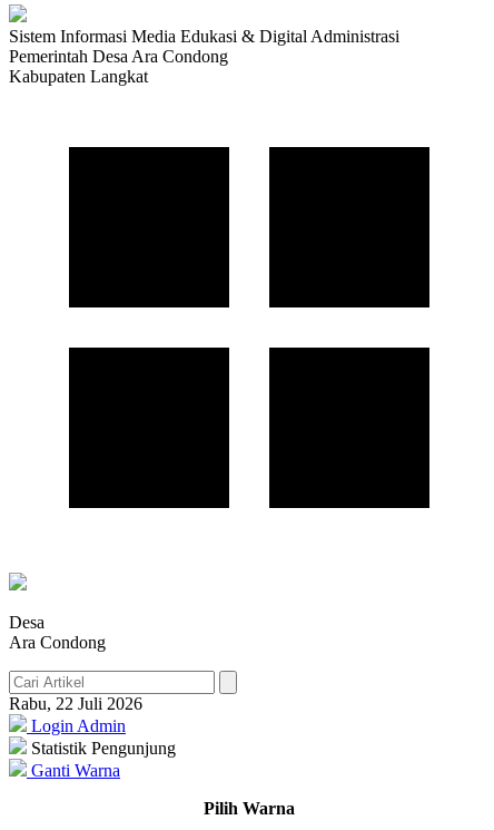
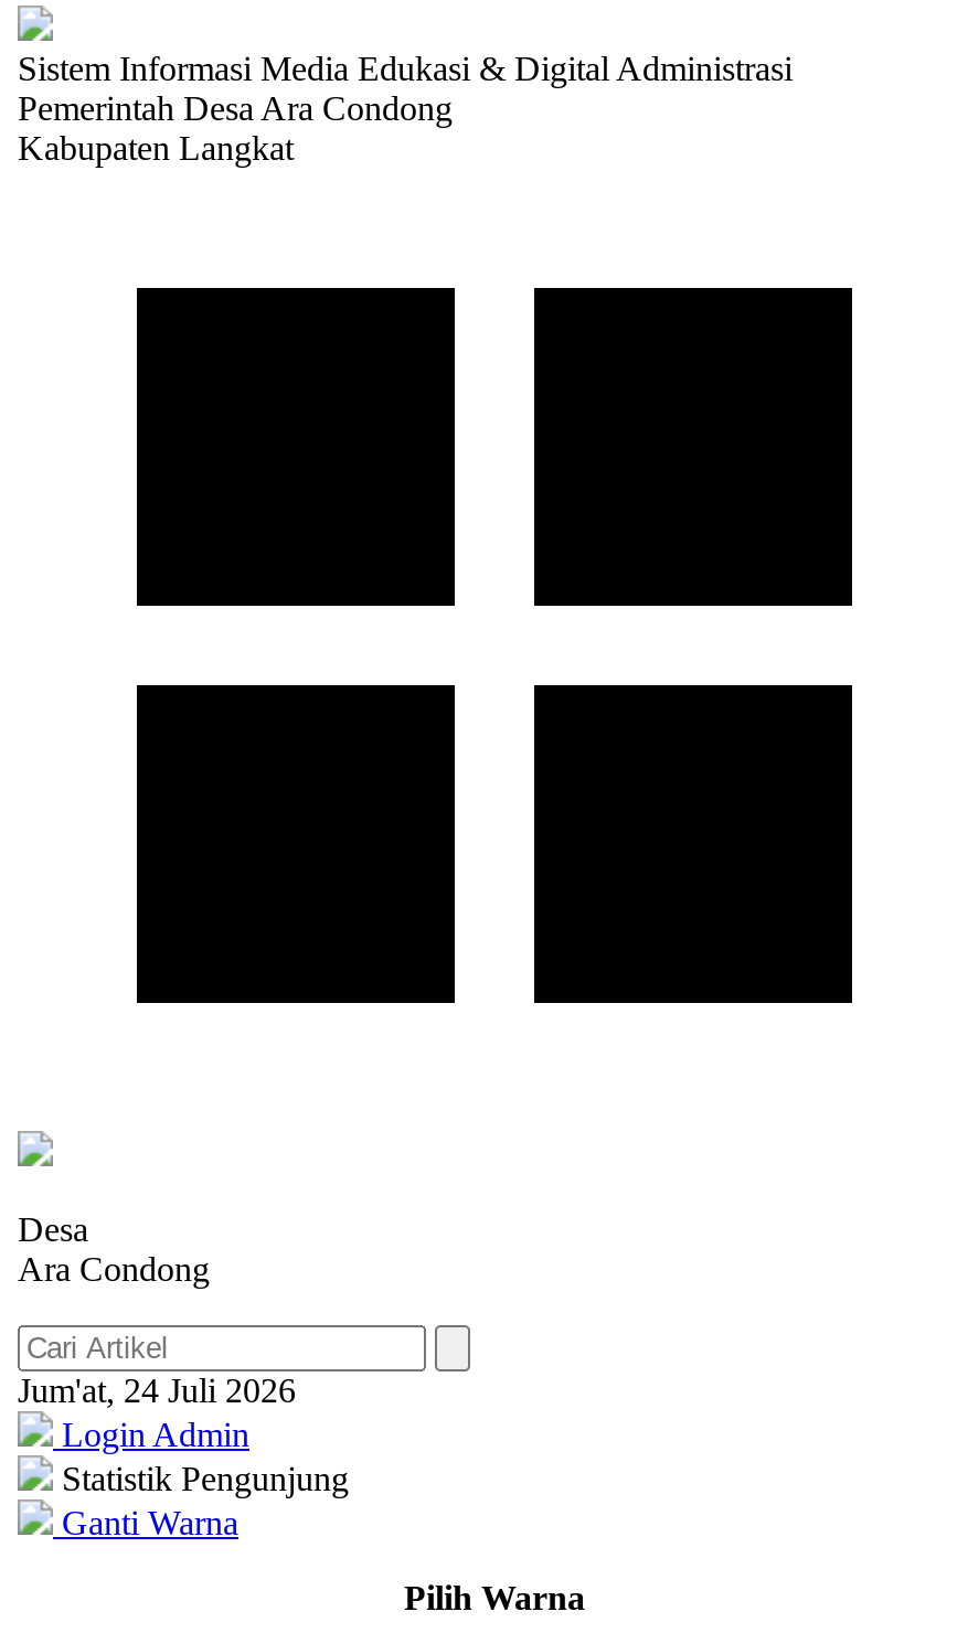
[9,694,142,713] Rabu, 22 Juli 2026 -> [18,1371,296,1409] Jum'at, 24 Juli 2026

